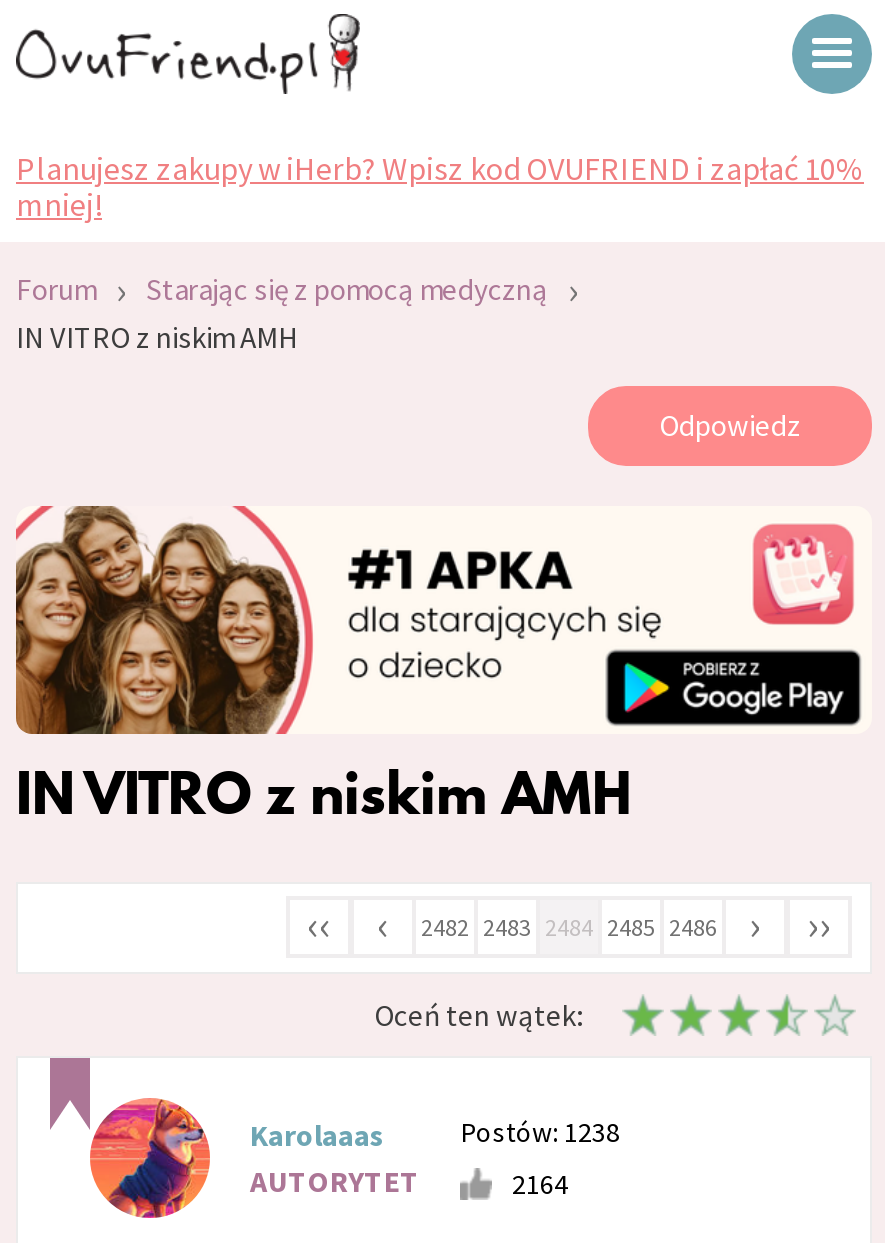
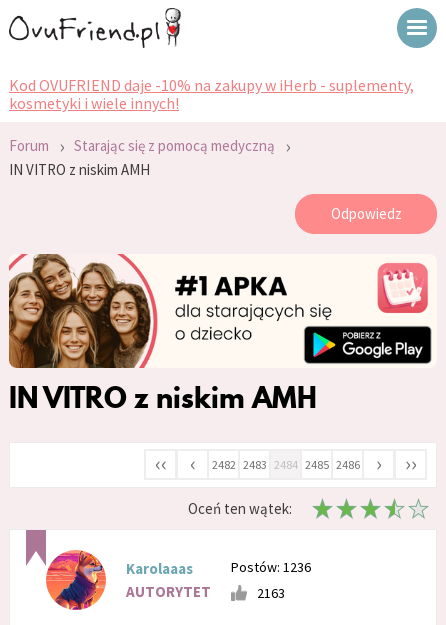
[16,148,864,224] Planujesz zakupy w iHerb? Wpisz kod OVUFRIEND i zapłać 10% | mniej! -> [9,75,414,113] Kod OVUFRIEND daje -10% na zakupy w iHerb - suplementy, | kosmetyki i wiele innych!
[460,1114,620,1150] Postów: 1238 -> [231,558,311,576] Postów: 1236
[512,1166,568,1202] 2164 -> [257,584,285,602] 2163

